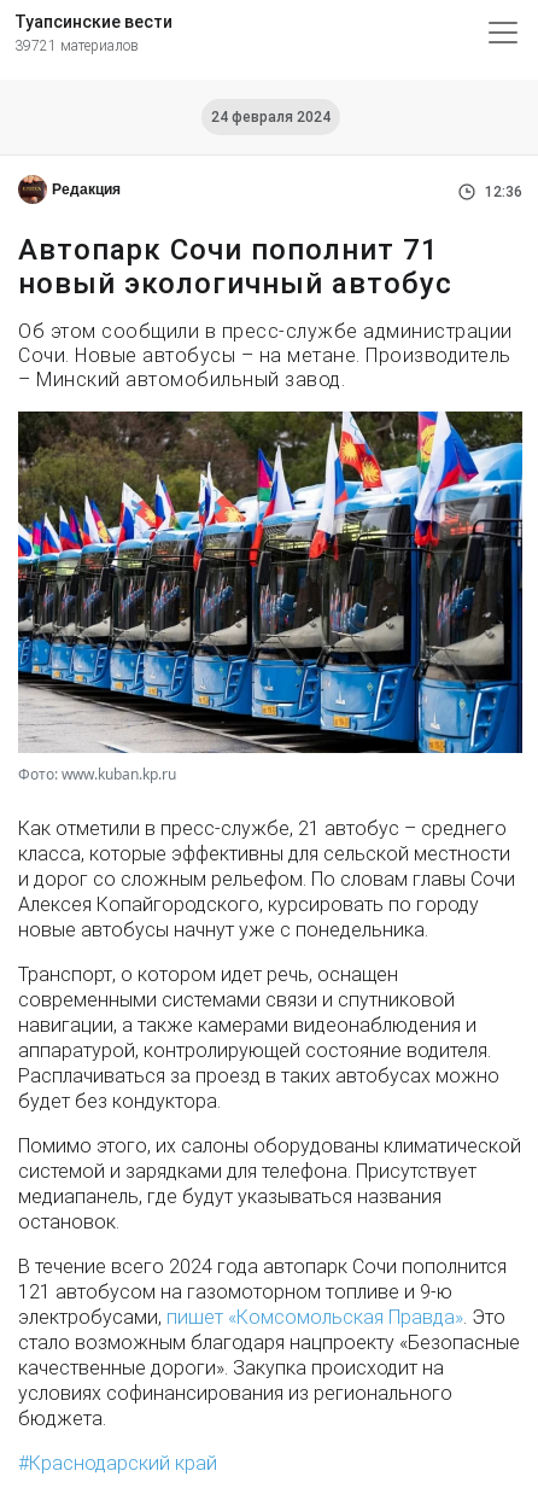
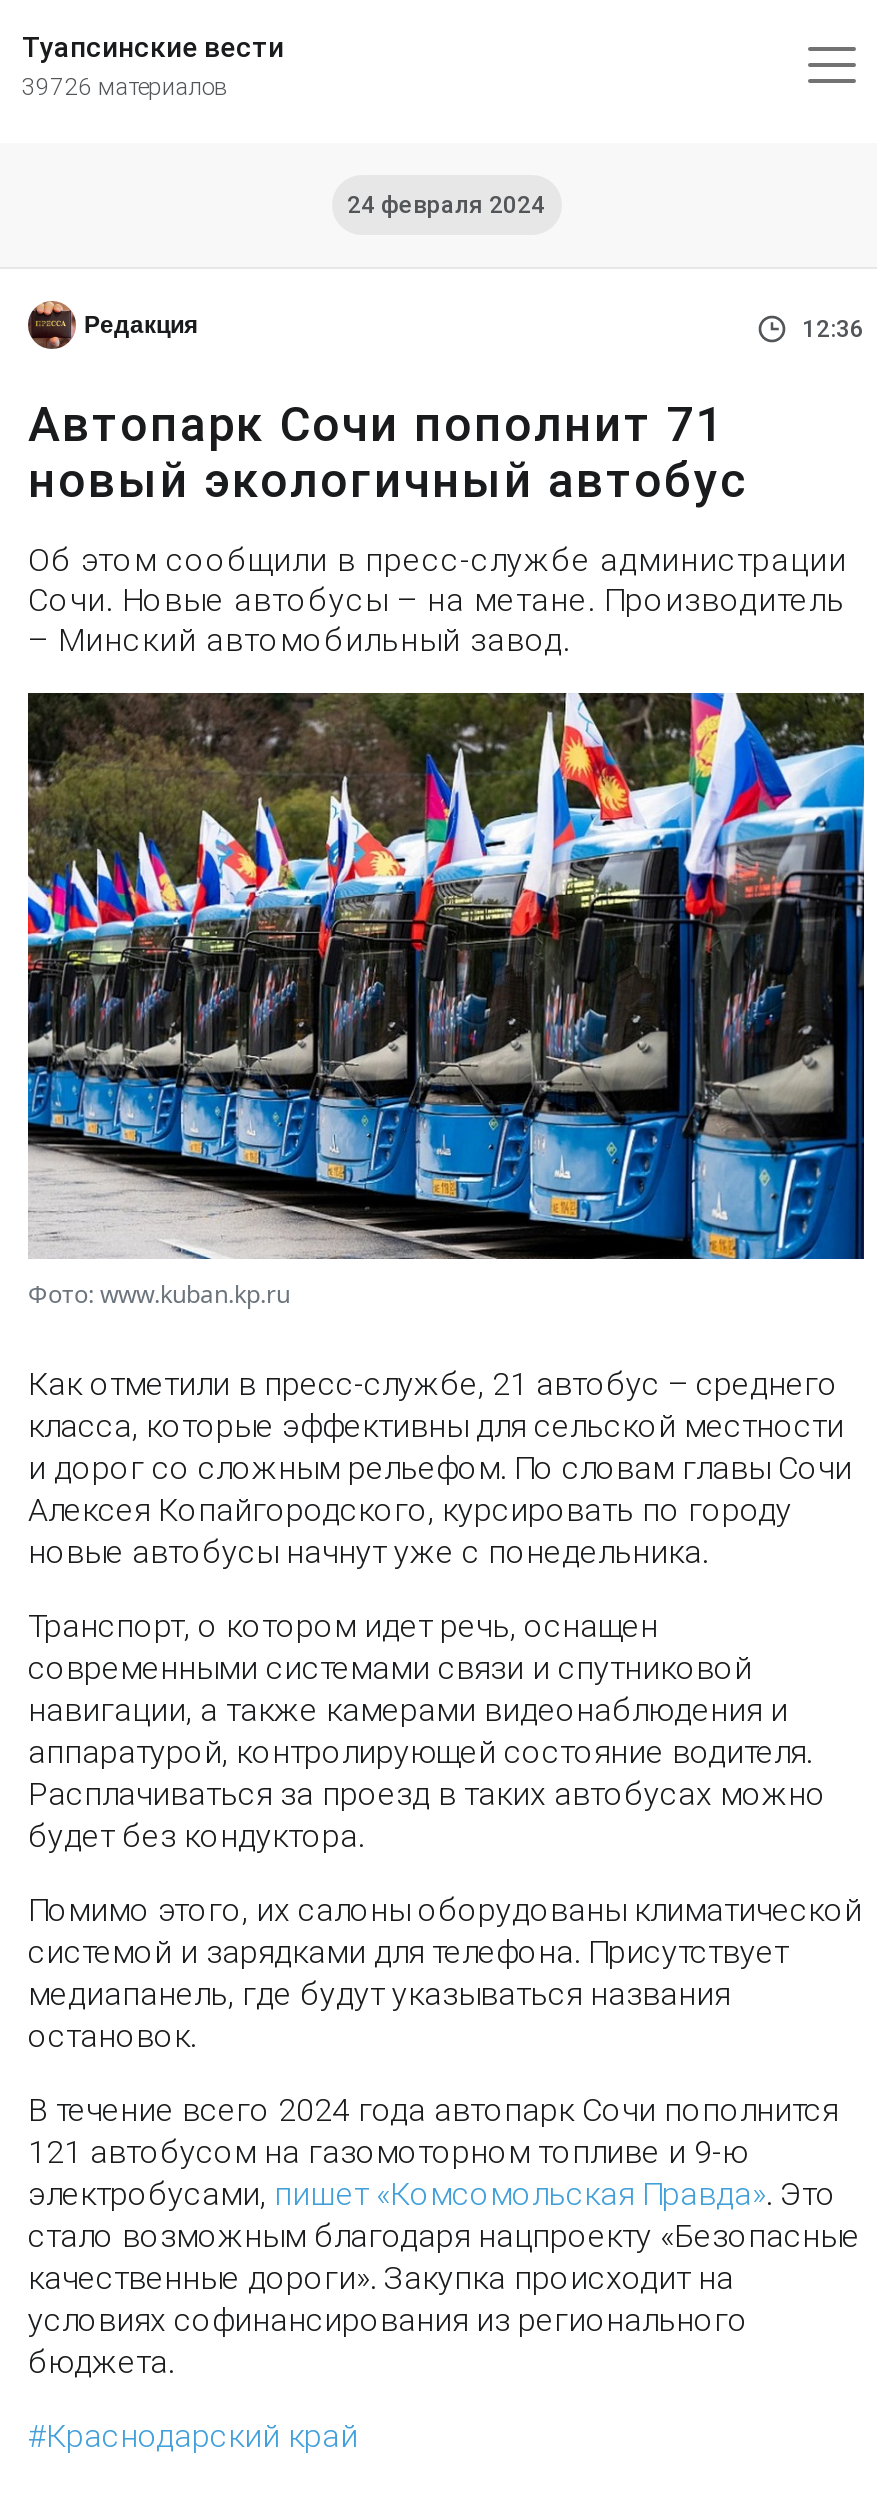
[14,37,139,54] 39721 материалов -> [22,73,228,101] 39726 материалов

